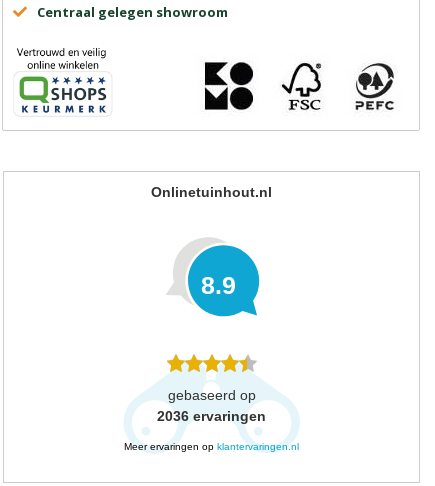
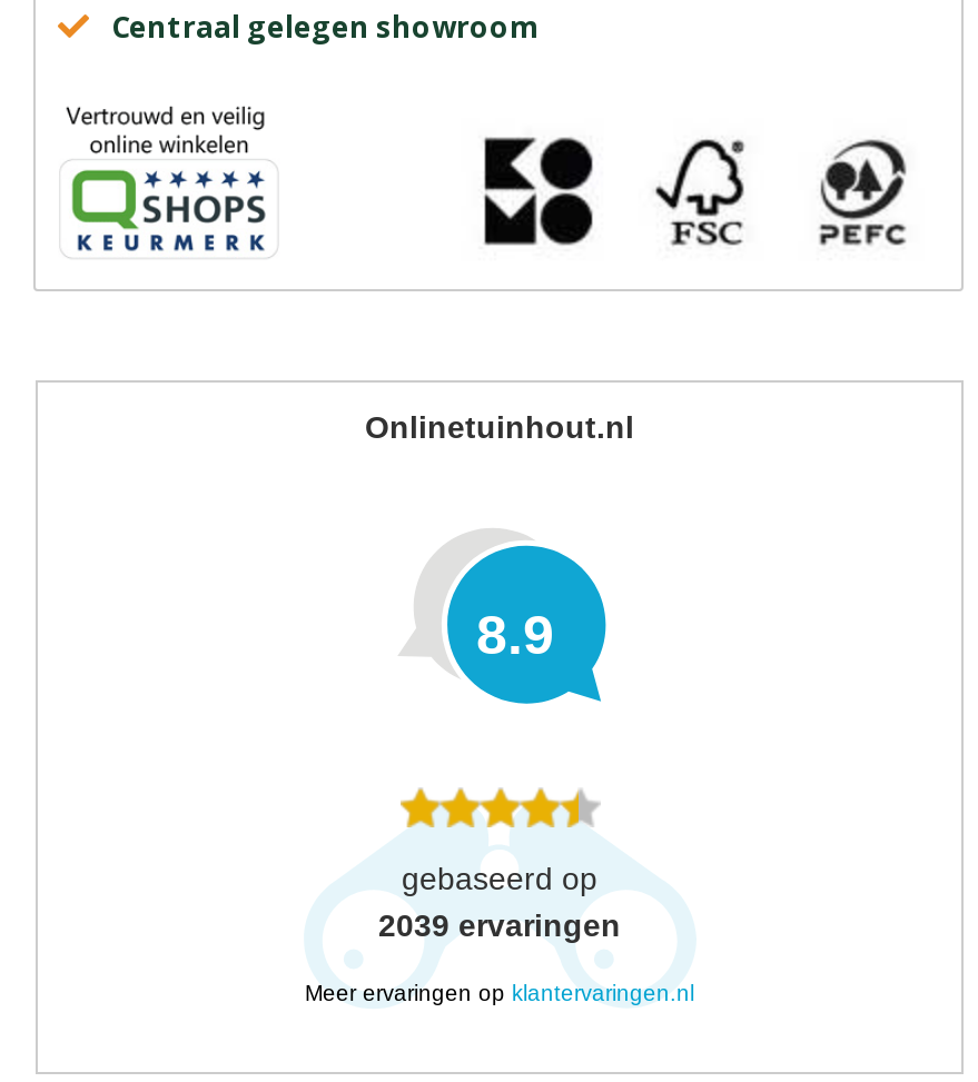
[157,407,266,423] 2036 ervaringen -> [378,906,621,942] 2039 ervaringen

